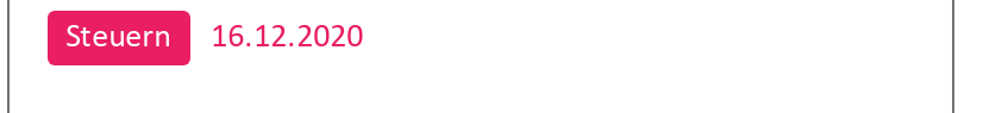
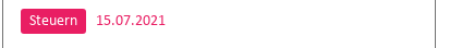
[66,21,363,56] Steuern 16.12.2020 -> [29,13,165,30] Steuern 15.07.2021

